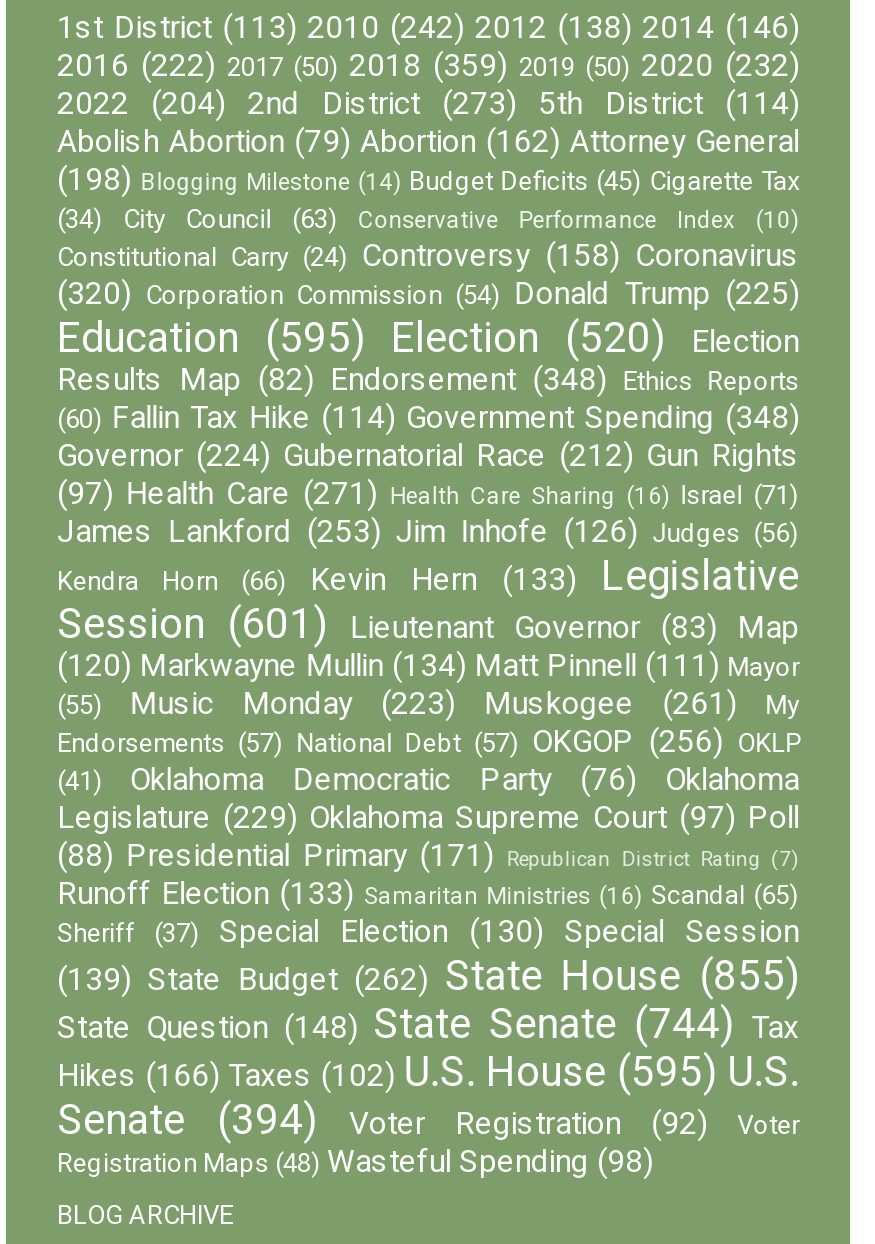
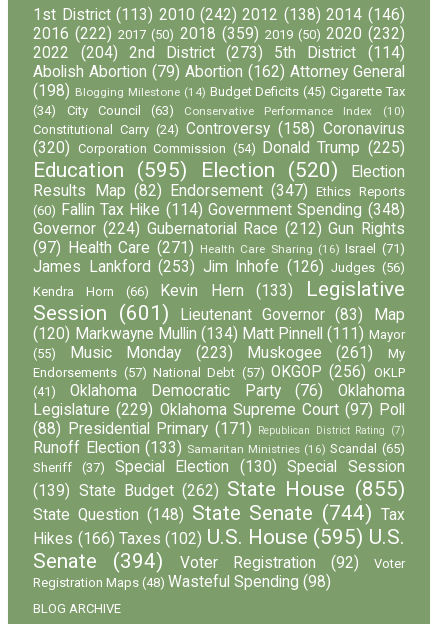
[57,361,799,397] Results Map (82) Endorsement (348) Ethics Reports -> [33,182,405,200] Results Map (82) Endorsement (347) Ethics Reports

